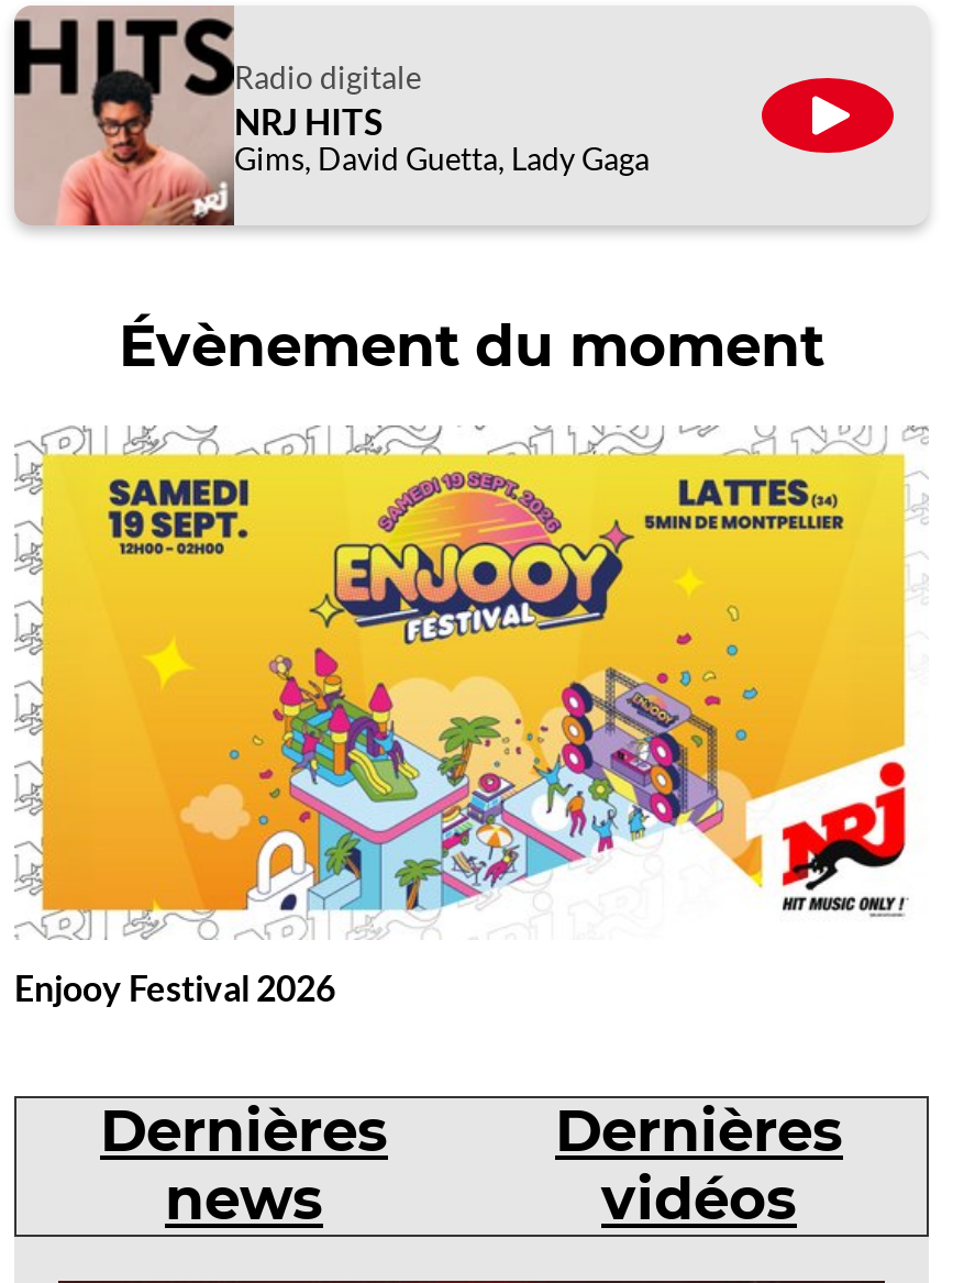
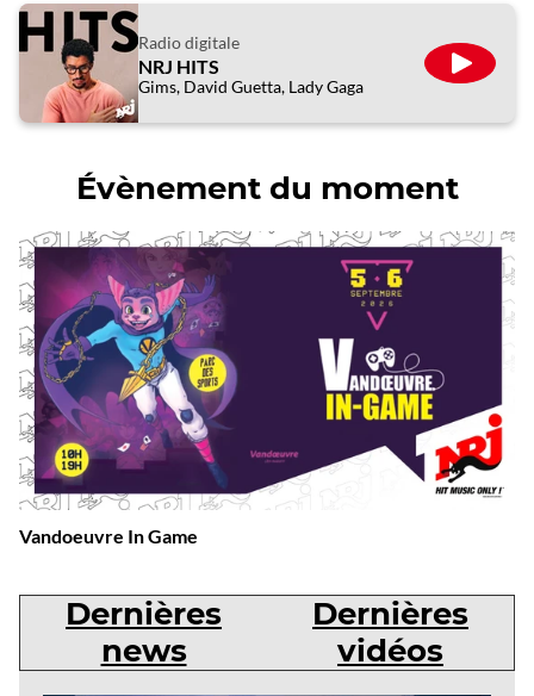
[14,452,907,1008] [image] | Enjooy Festival 2026 -> [19,246,503,547] [image] | Vandoeuvre In Game

